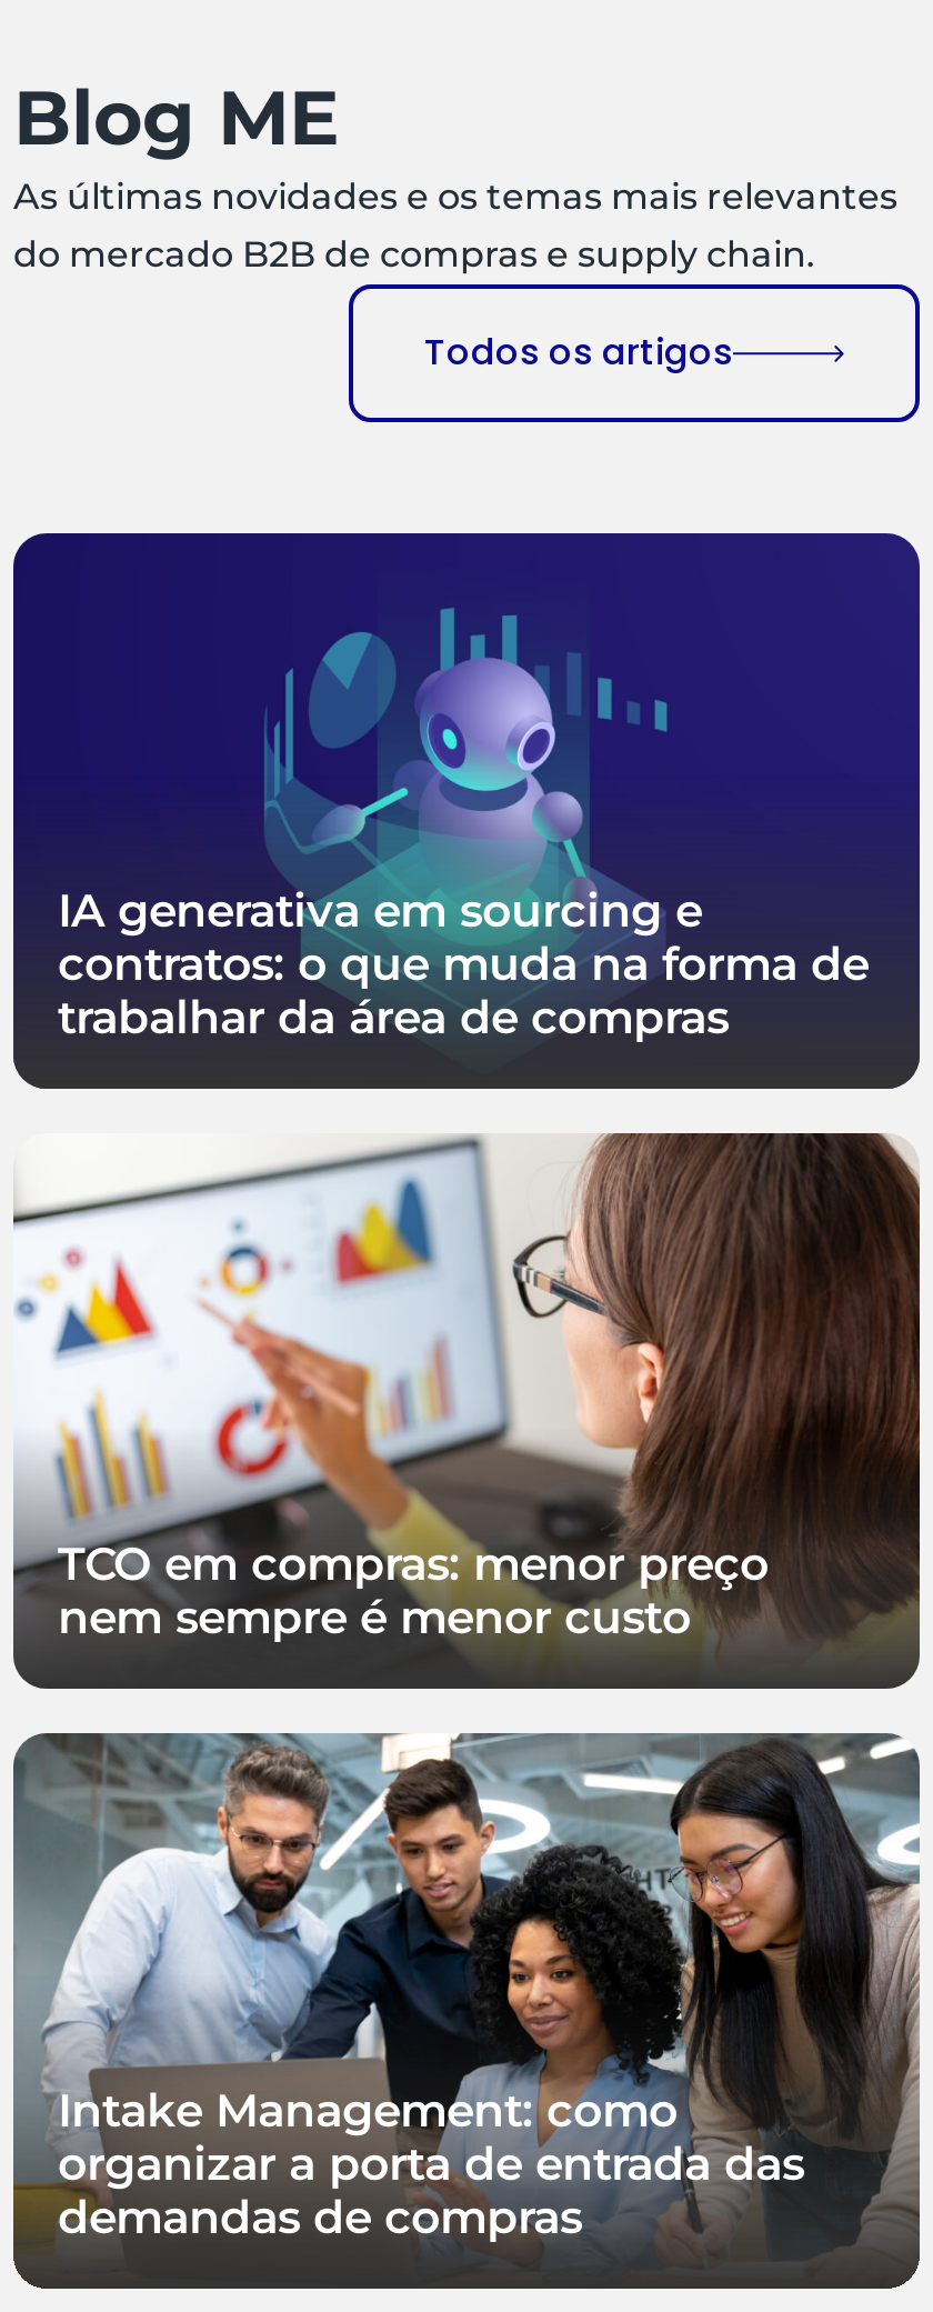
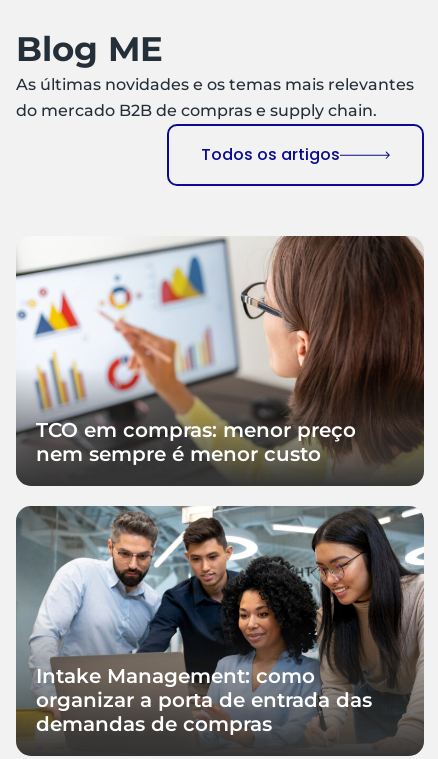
[11,531,922,1053] [image] | IA generativa em sourcing e | contratos: o que muda na forma de | trabalhar da área de compras -> none

